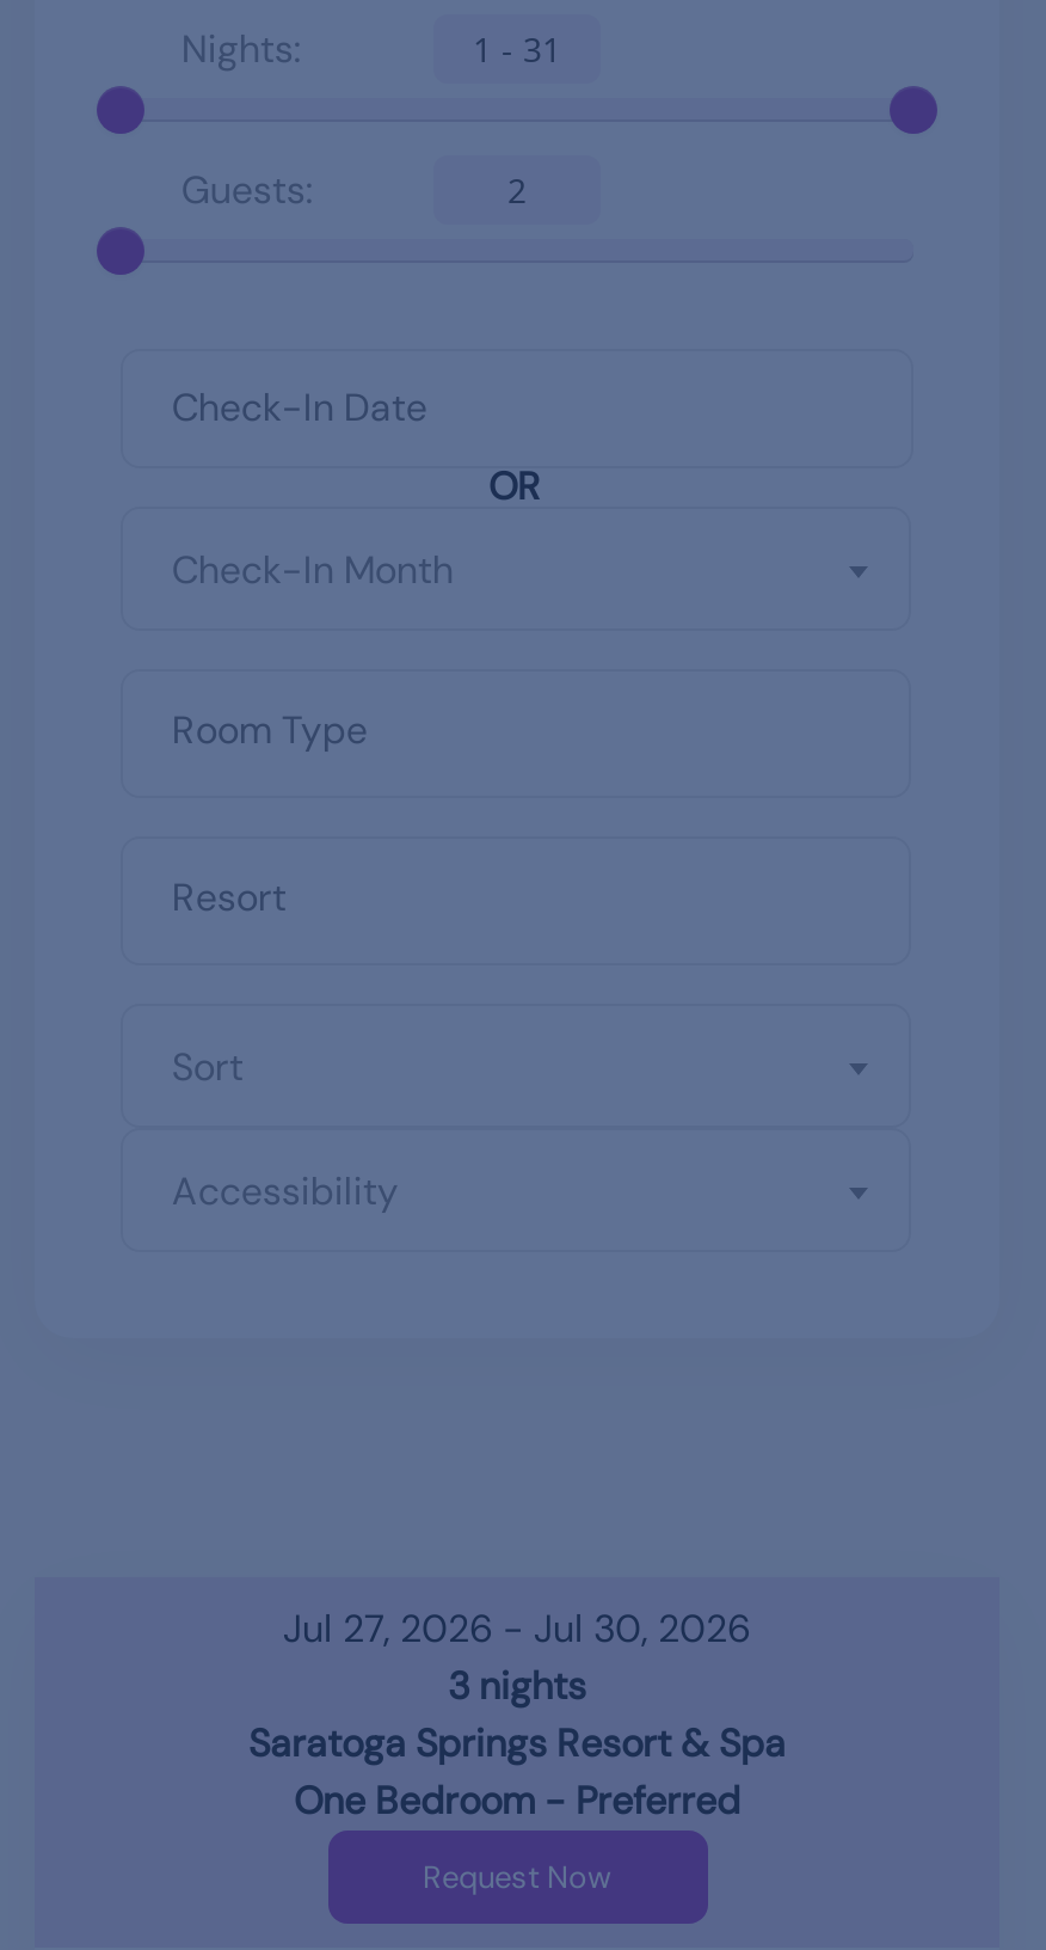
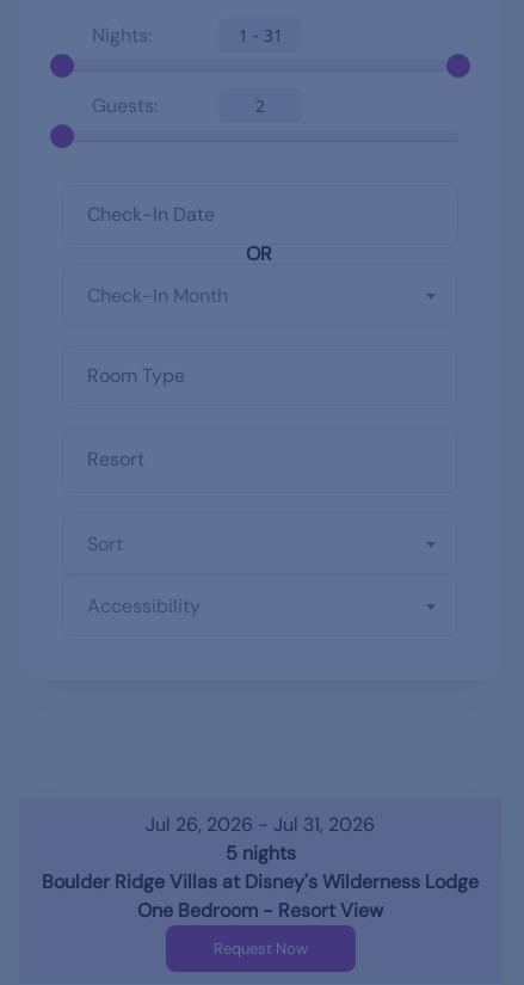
[248,1603,786,1826] Jul 27, 2026 - Jul 30, 2026 | 3 nights | Saratoga Springs Resort & Spa | One Bedroom - Preferred -> [42,812,479,923] Jul 26, 2026 - Jul 31, 2026 | 5 nights | Boulder Ridge Villas at Disney's Wilderness Lodge | One Bedroom - Resort View

